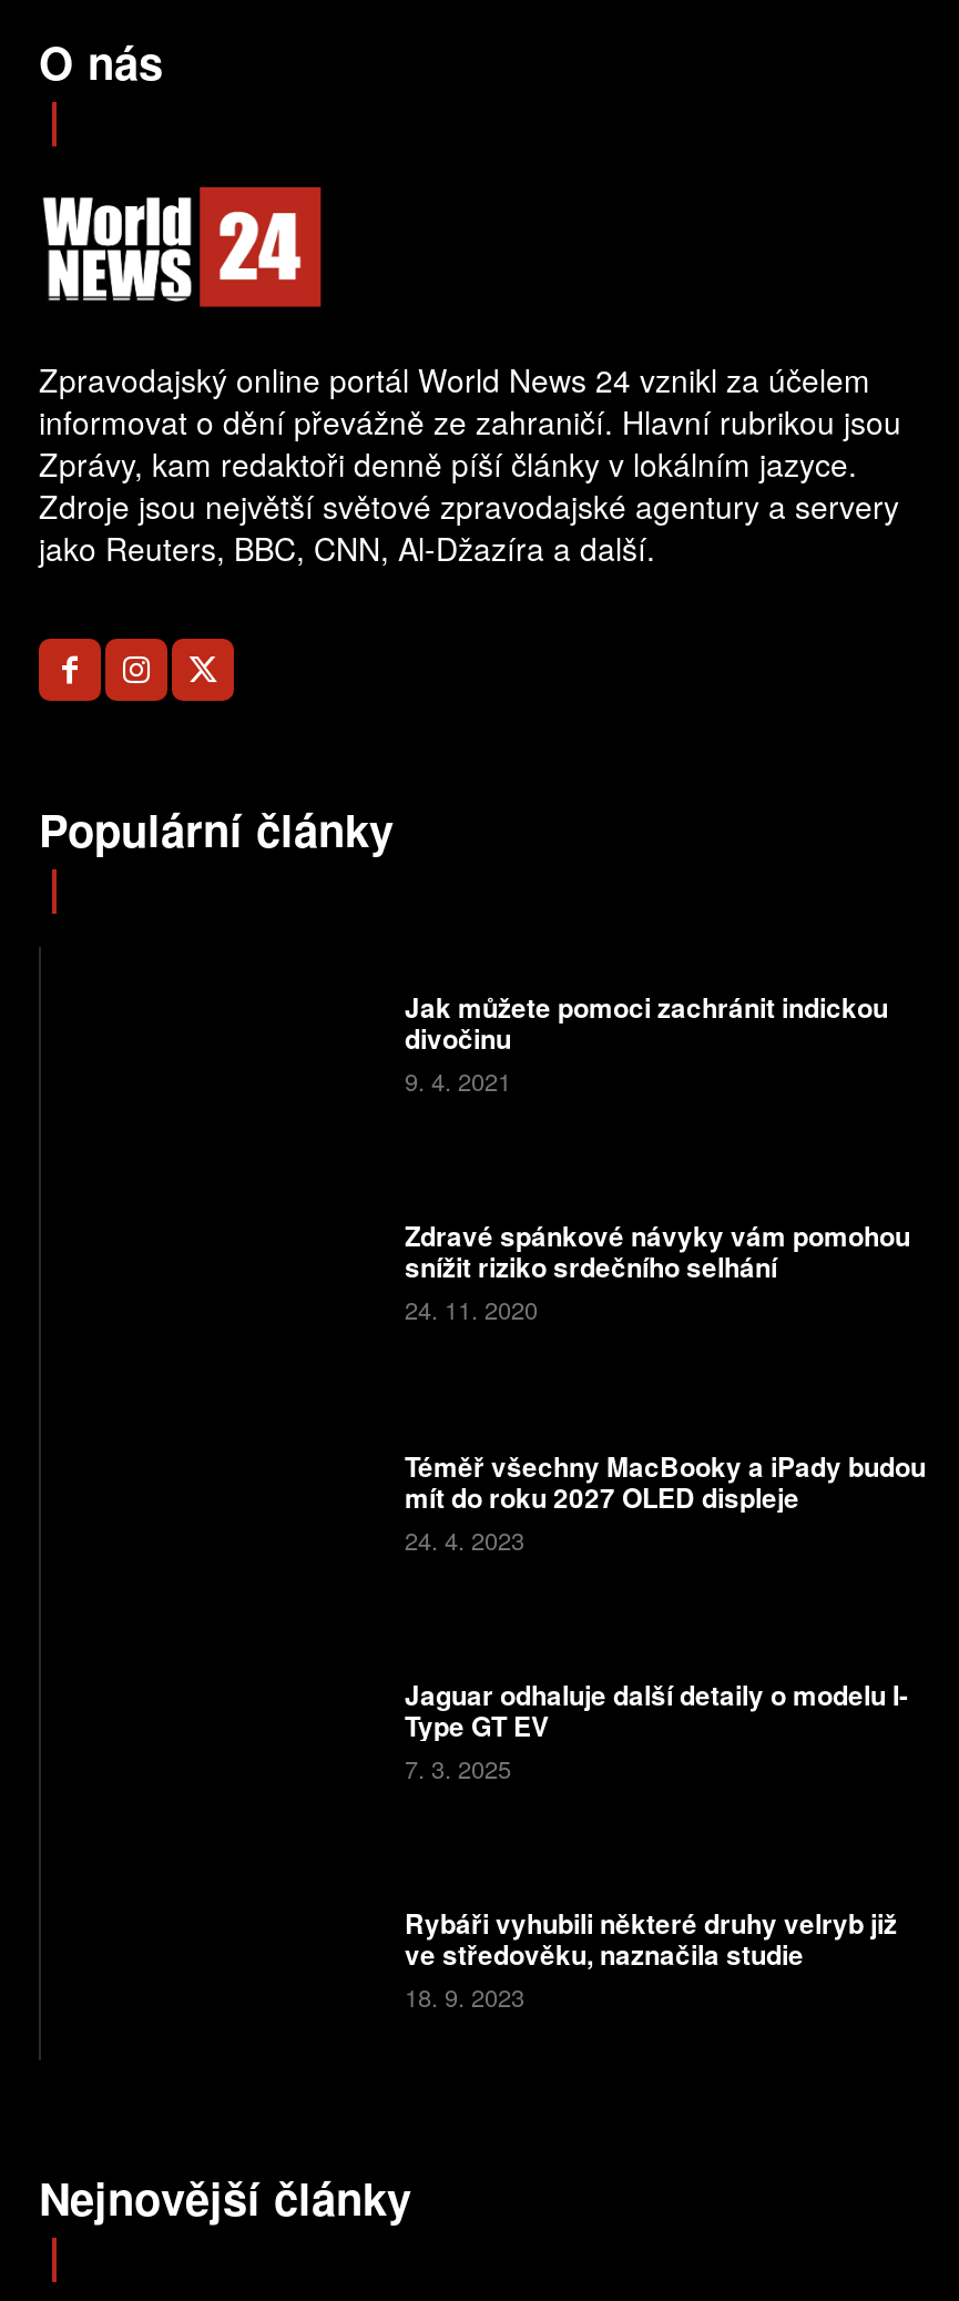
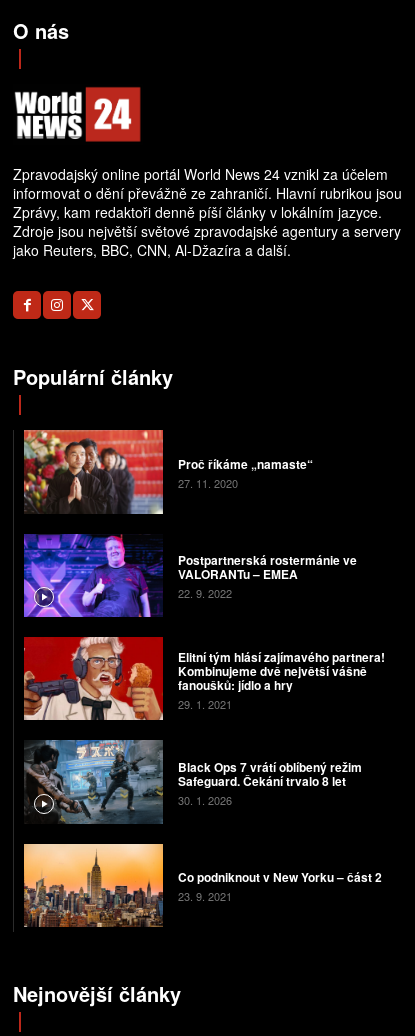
none -> [23,429,164,515] [image]
none -> [23,533,163,618] [image]
none -> [23,636,164,721] [image]
none -> [23,843,164,928] [image]
none -> [24,739,163,825] [image]
[404,986,888,1097] Jak můžete pomoci zachránit indickou | divočinu | 9. 4. 2021 -> [178,455,313,491] Proč říkáme „namaste“ | 27. 11. 2020
[404,1216,910,1327] Zdravé spánkové návyky vám pomohou | snížit riziko srdečního selhání | 24. 11. 2020 -> [178,551,357,601] Postpartnerská rostermánie ve | VALORANTu – EMEA | 22. 9. 2022
[404,1445,926,1556] Téměř všechny MacBooky a iPady budou | mít do roku 2027 OLED displeje | 24. 4. 2023 -> [178,647,385,711] Elitní tým hlásí zajímavého partnera! | Kombinujeme dvě největší vášně | fanoušků: jídlo a hry | 29. 1. 2021
[404,1674,908,1785] Jaguar odhaluje další detaily o modelu I- | Type GT EV | 7. 3. 2025 -> [178,758,362,808] Black Ops 7 vrátí oblíbený režim | Safeguard. Čekání trvalo 8 let | 30. 1. 2026
[404,1903,897,2014] Rybáři vyhubili některé druhy velryb již | ve středověku, naznačila studie | 18. 9. 2023 -> [178,868,382,904] Co podniknout v New Yorku – část 2 | 23. 9. 2021

